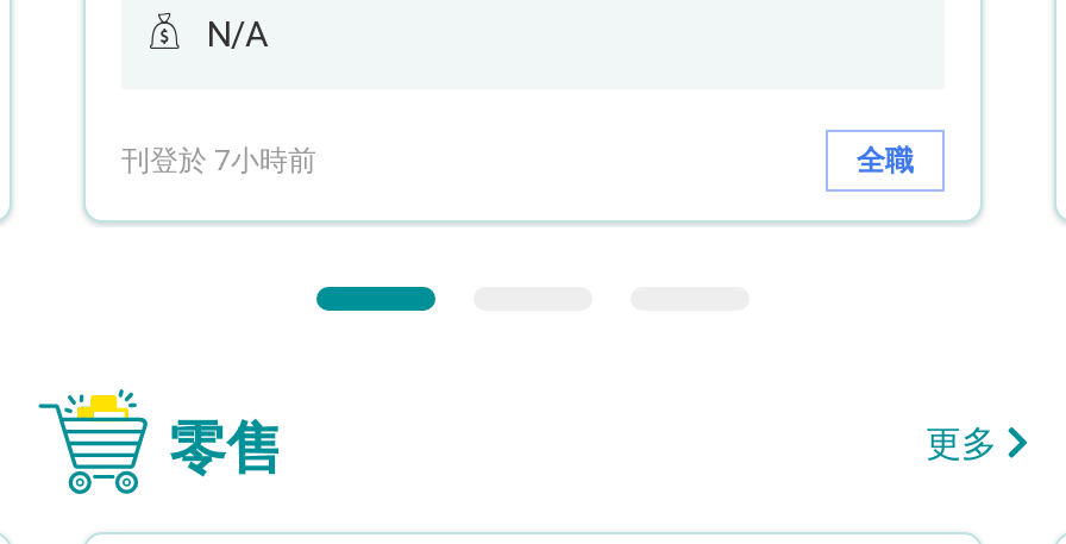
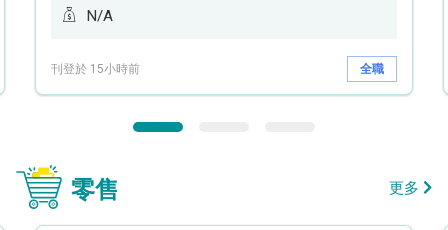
[121,143,316,176] 刊登於 7小時前 -> [51,61,140,75] 刊登於 15小時前

